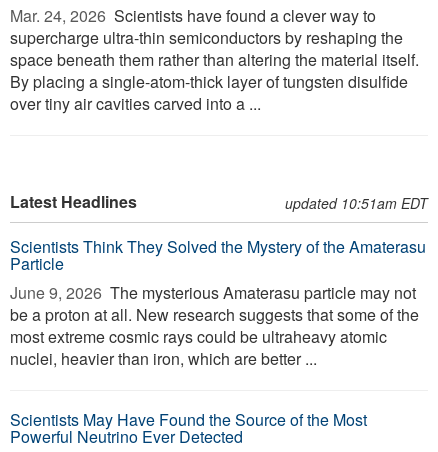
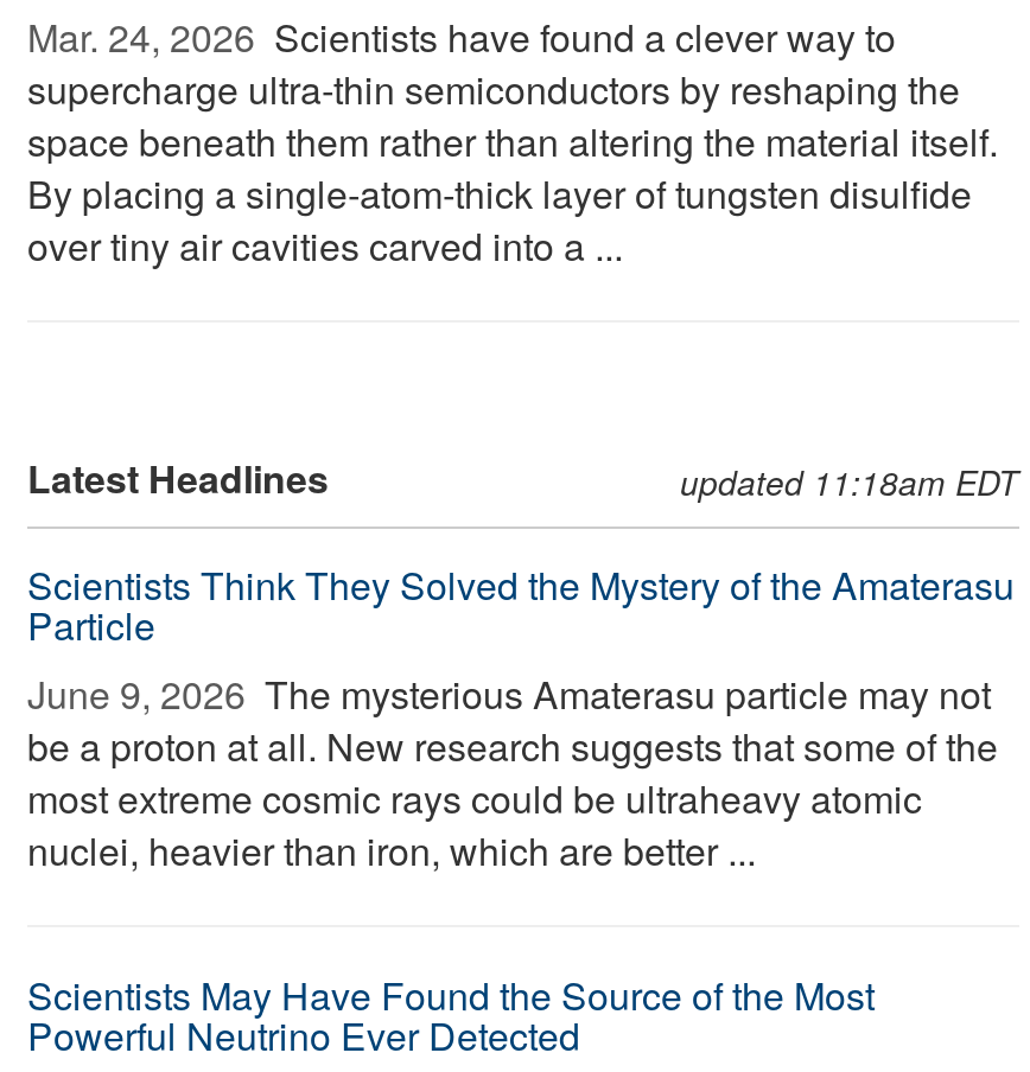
[285,193,428,213] updated 10:51am EDT -> [680,458,1019,505] updated 11:18am EDT

